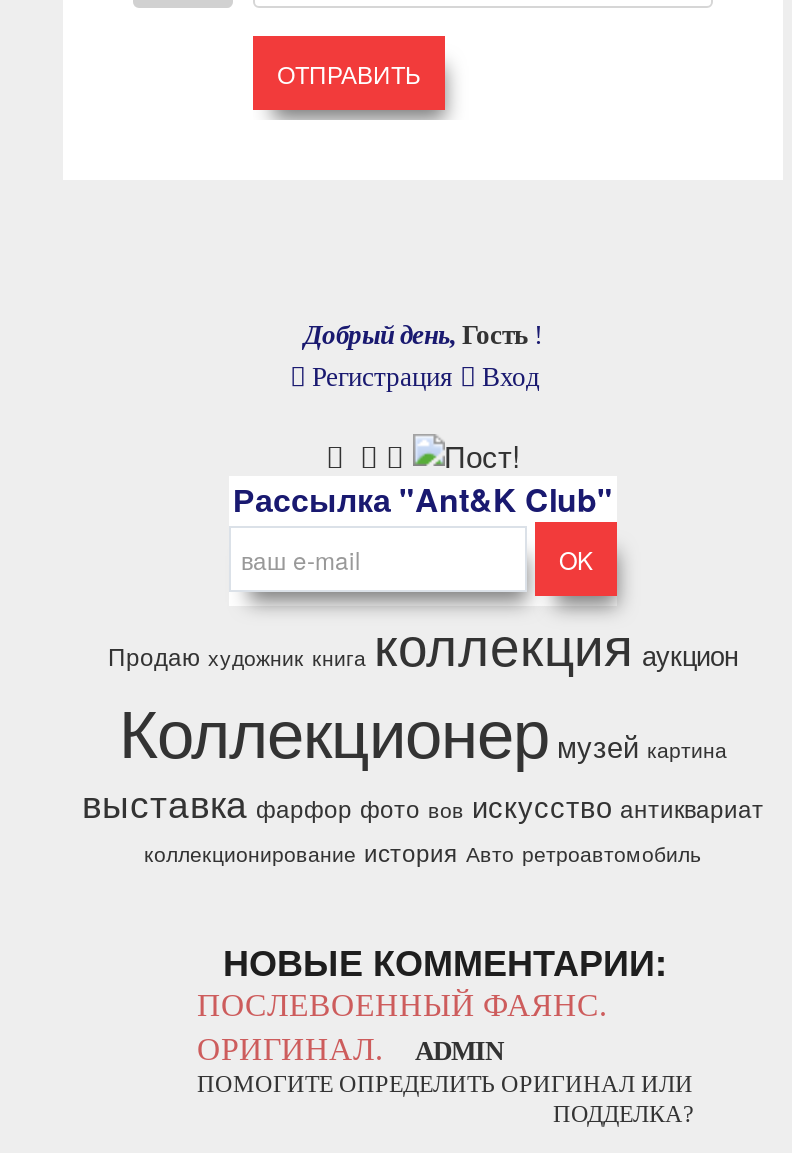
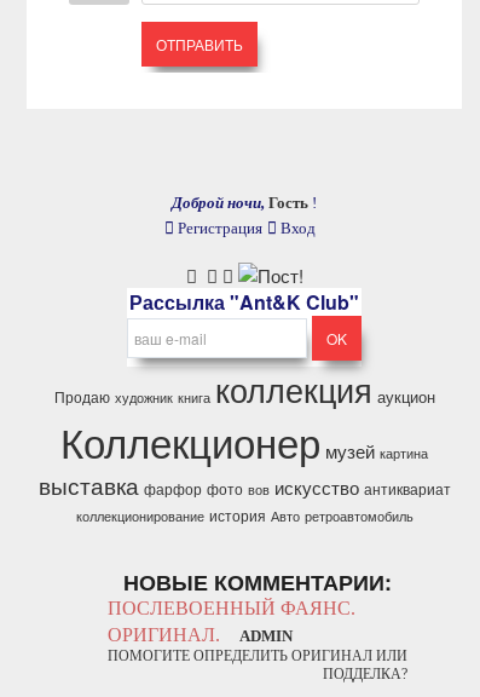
[304,320,542,350] Добрый день, Гость ! -> [172,194,317,212] Доброй ночи, Гость !

